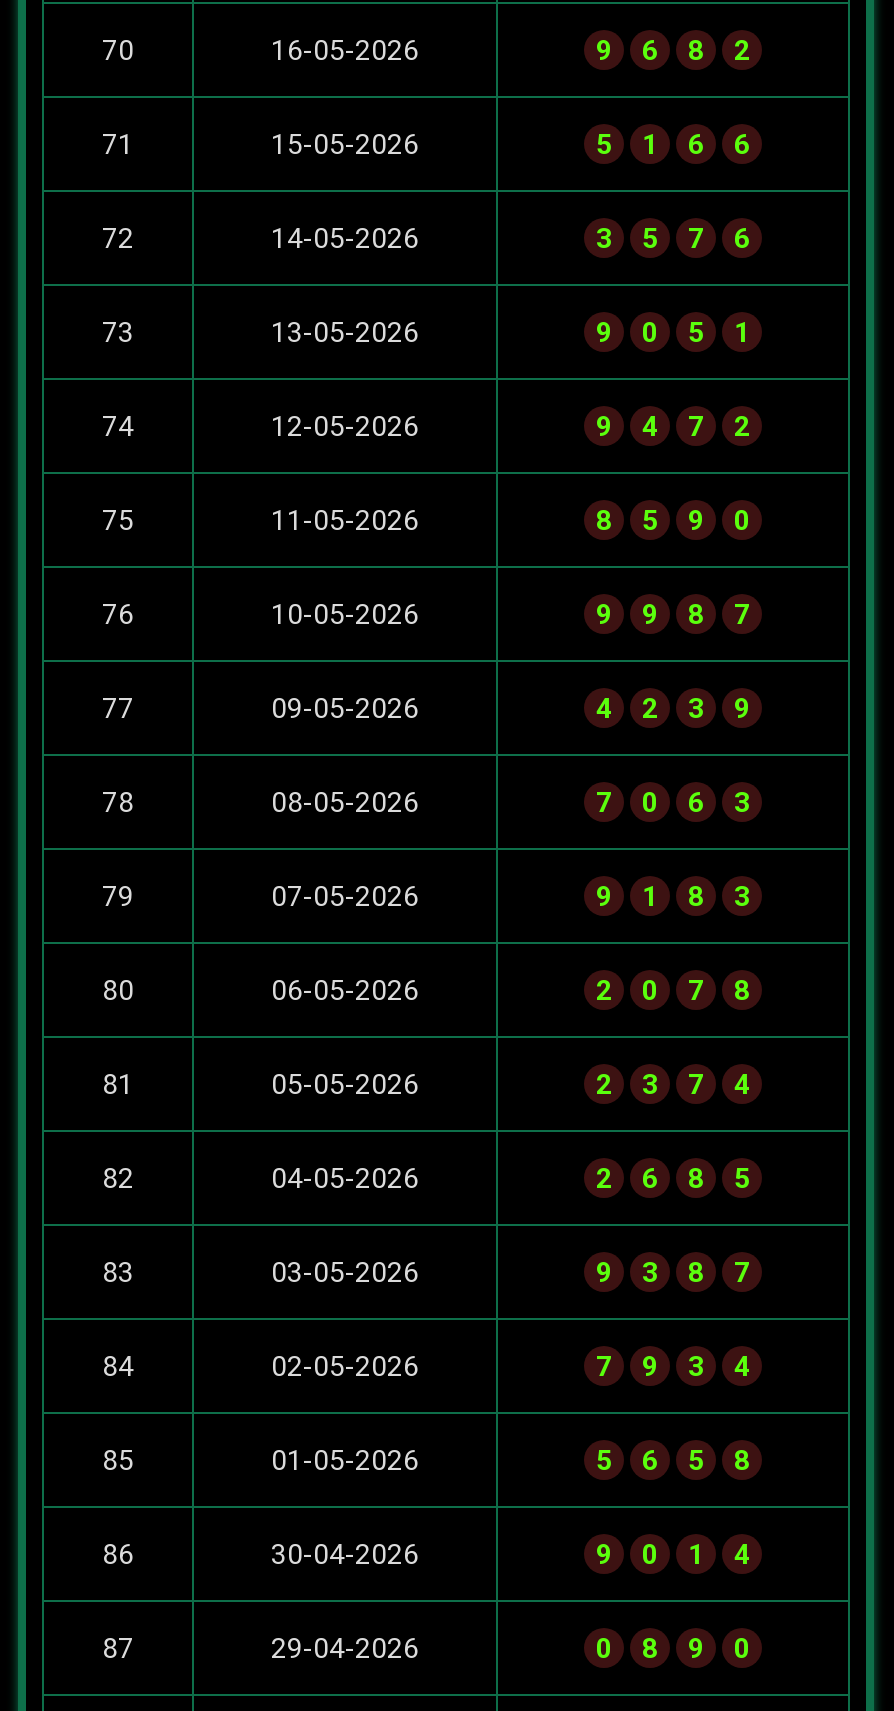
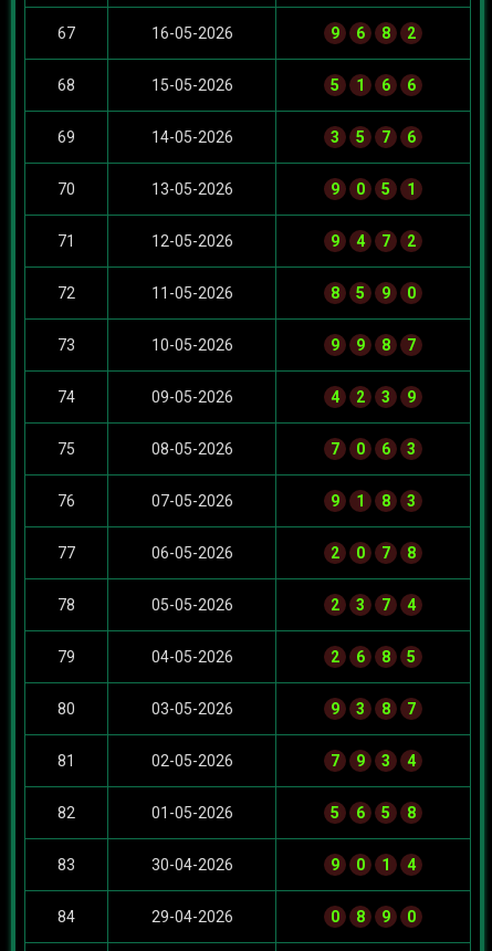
[102,34,134,66] 70 -> [57,24,75,42] 67
[102,128,134,160] 71 -> [57,76,75,94] 68
[102,222,134,254] 72 -> [57,128,75,146] 69
[102,316,134,348] 73 -> [57,180,75,198] 70
[102,410,134,442] 74 -> [57,232,75,250] 71
[102,504,134,536] 75 -> [57,284,75,302] 72
[102,598,134,630] 76 -> [57,336,75,354] 73
[102,692,134,724] 77 -> [57,388,75,406] 74
[102,786,134,818] 78 -> [57,440,75,458] 75
[102,880,134,912] 79 -> [57,492,75,510] 76
[102,974,134,1006] 80 -> [57,544,75,562] 77
[102,1068,134,1100] 81 -> [57,596,75,614] 78
[102,1162,134,1194] 82 -> [57,648,75,666] 79
[102,1256,134,1288] 83 -> [57,700,75,718] 80
[102,1350,134,1382] 84 -> [57,752,75,770] 81
[102,1444,134,1476] 85 -> [57,804,75,822] 82
[102,1538,134,1570] 86 -> [57,856,75,874] 83
[102,1632,134,1664] 87 -> [57,908,75,926] 84

